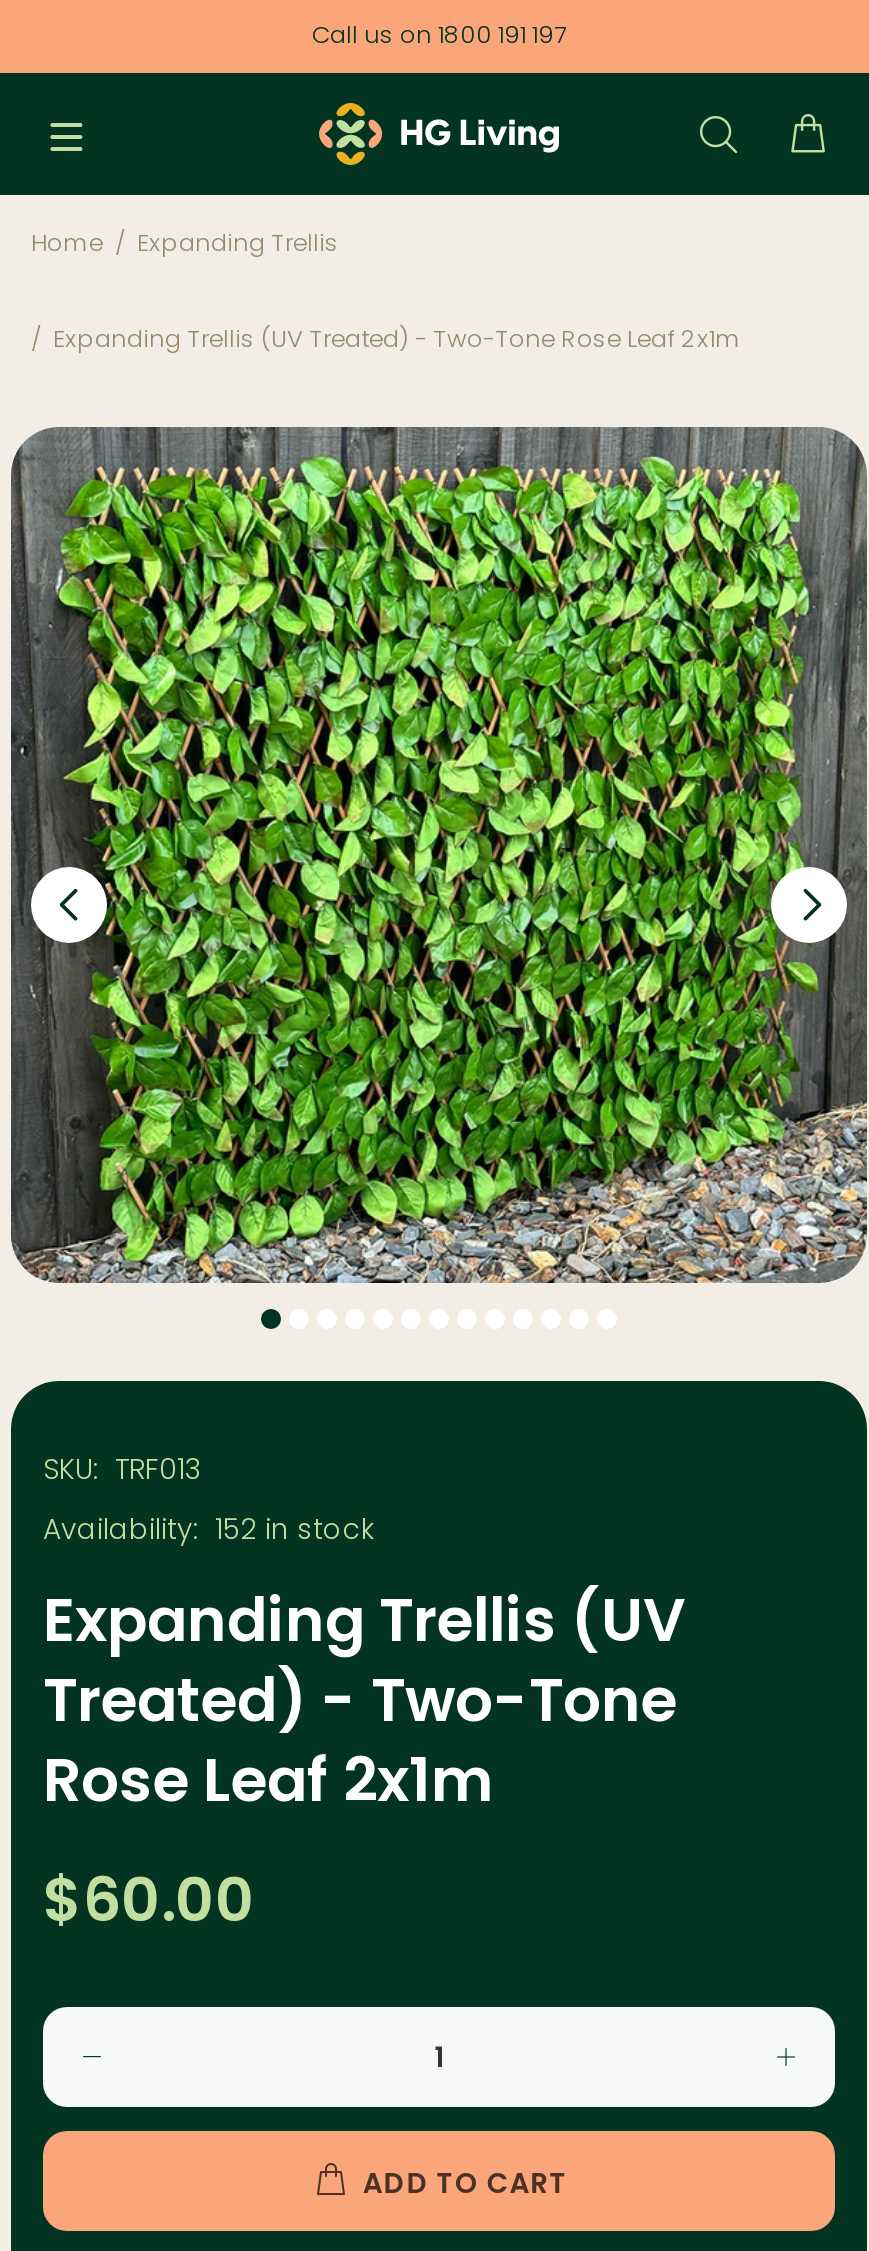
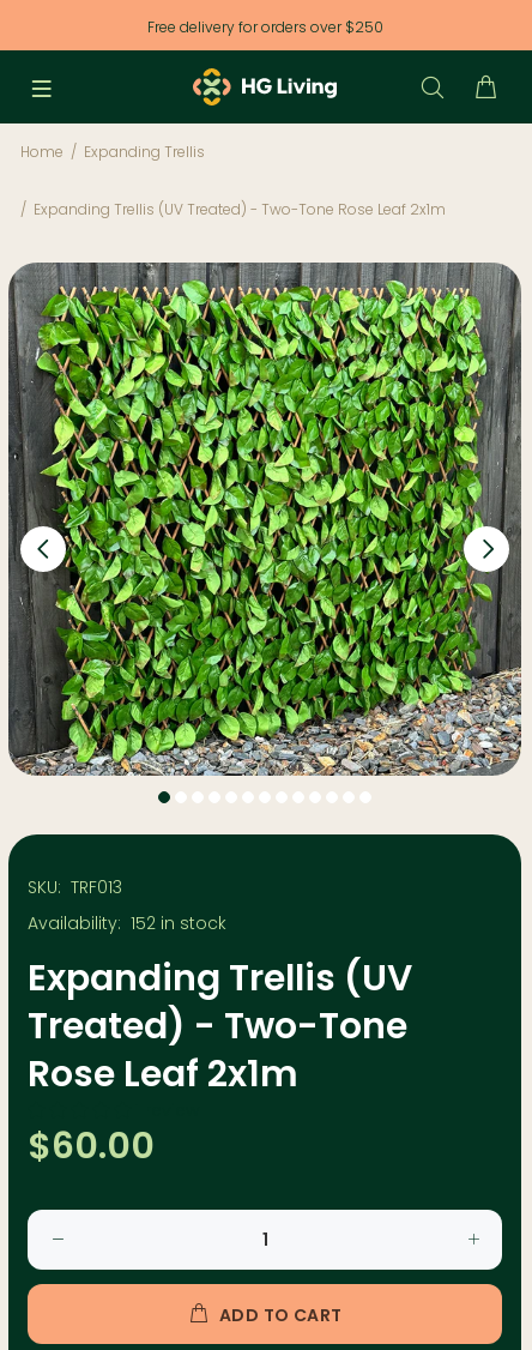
[312,17,566,51] Call us on 1800 191 197 -> [147,17,383,37] Free delivery for orders over $250

